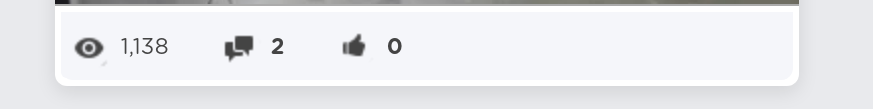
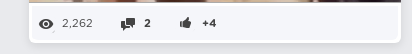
[121,36,169,58] 1,138 -> [62,18,93,29] 2,262
[387,36,403,58] 0 -> [202,18,217,29] +4

